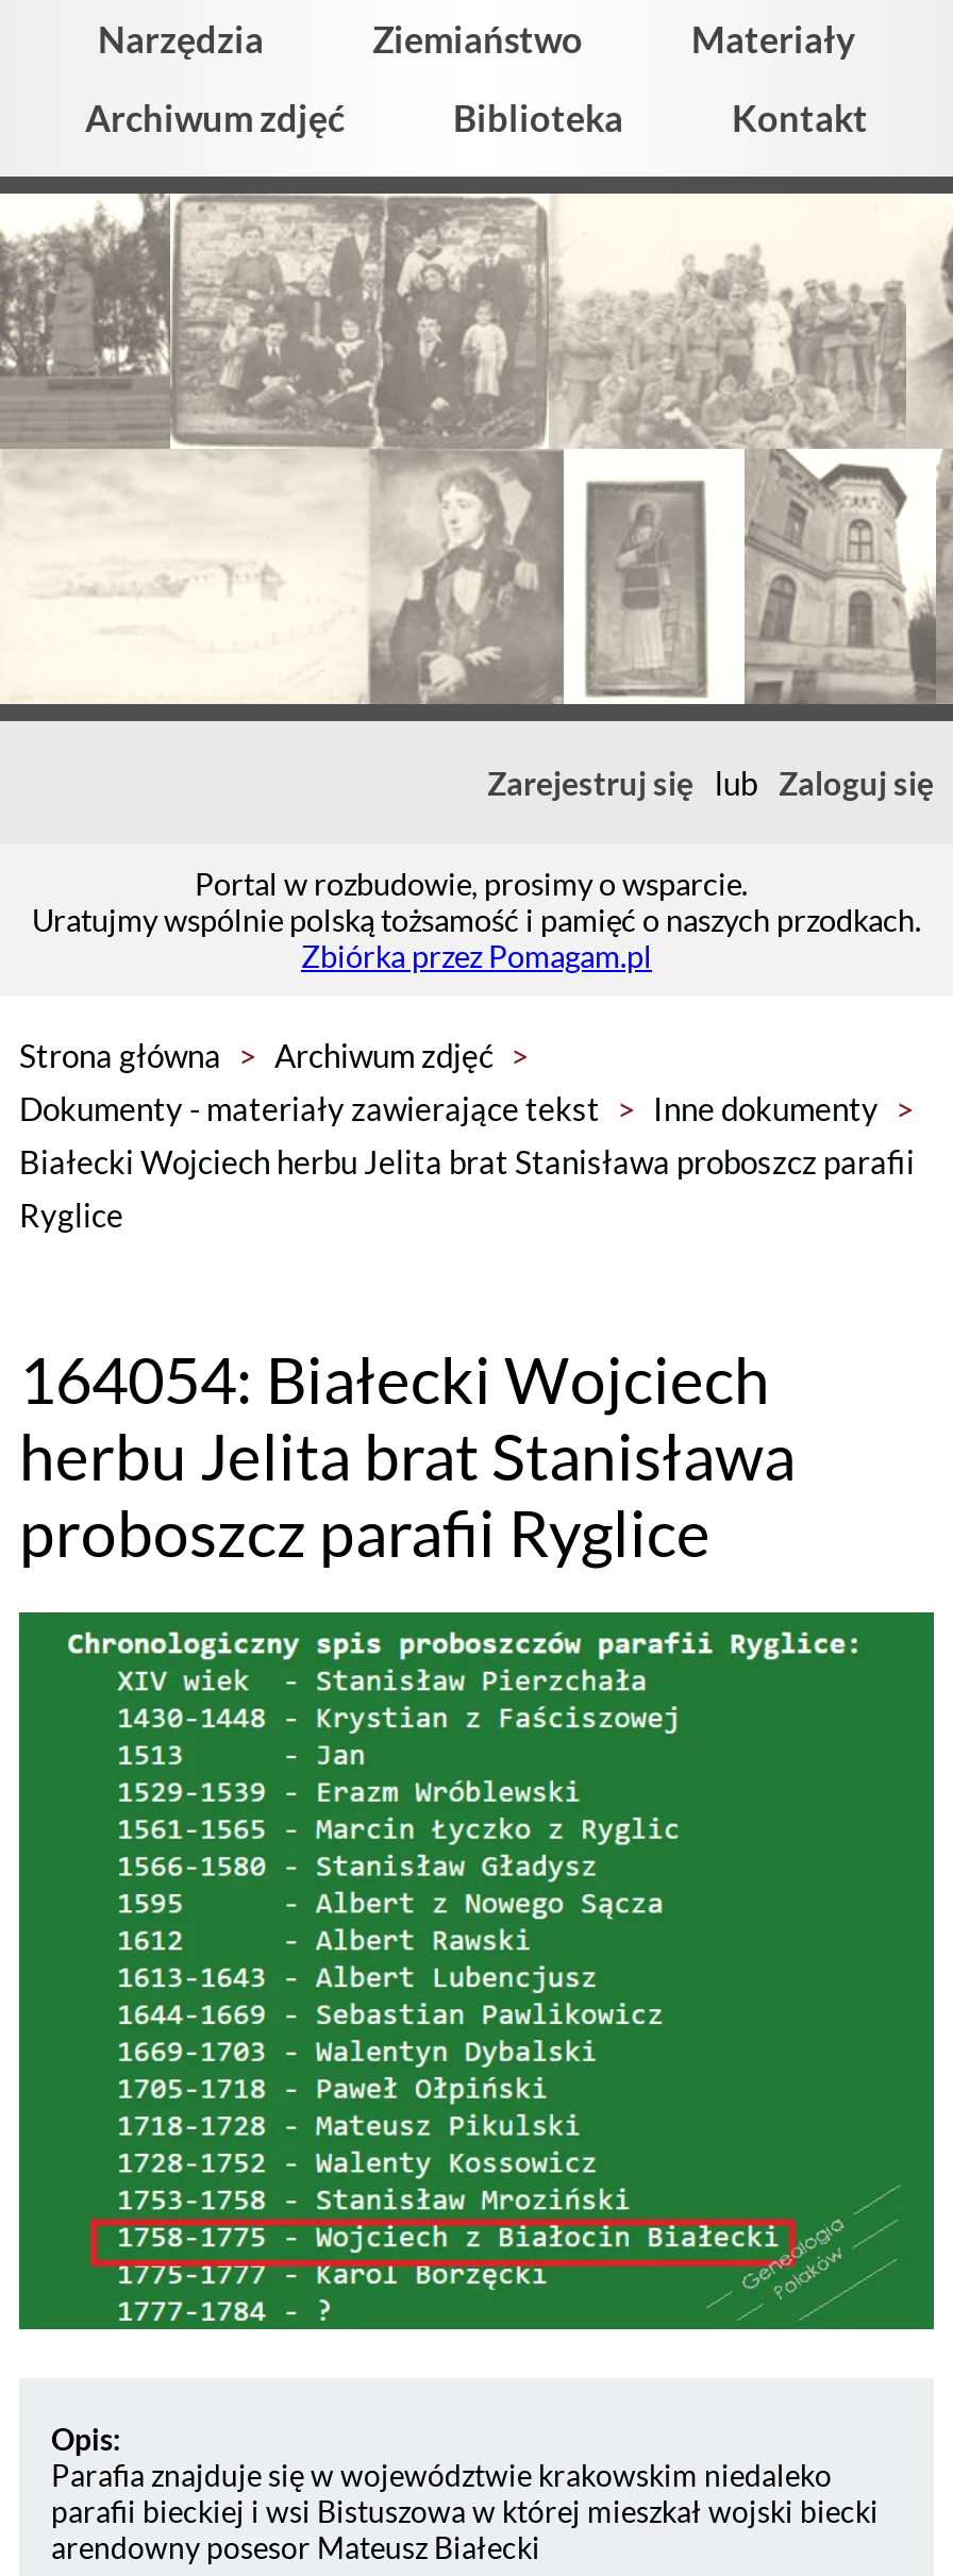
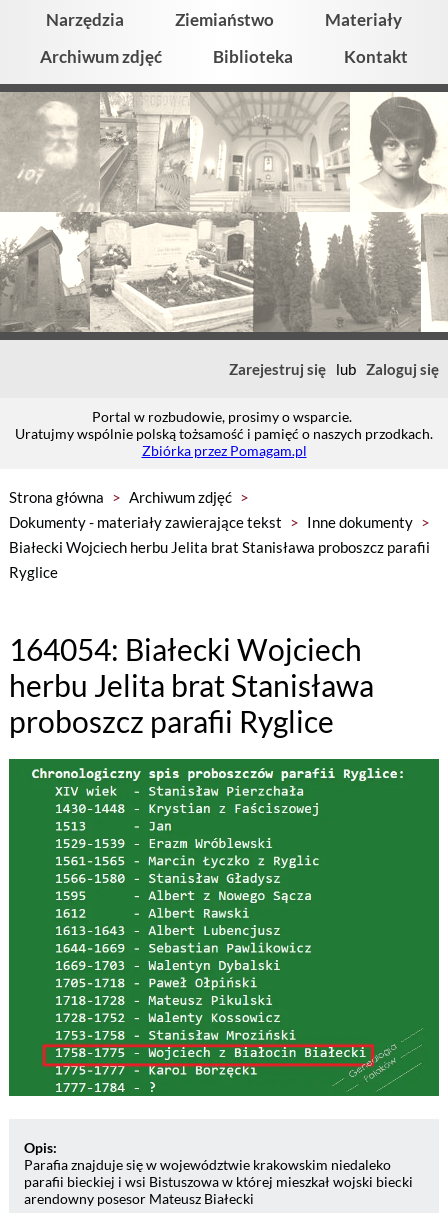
[6,194,947,706] [image] -> [3,92,445,332] [image]

